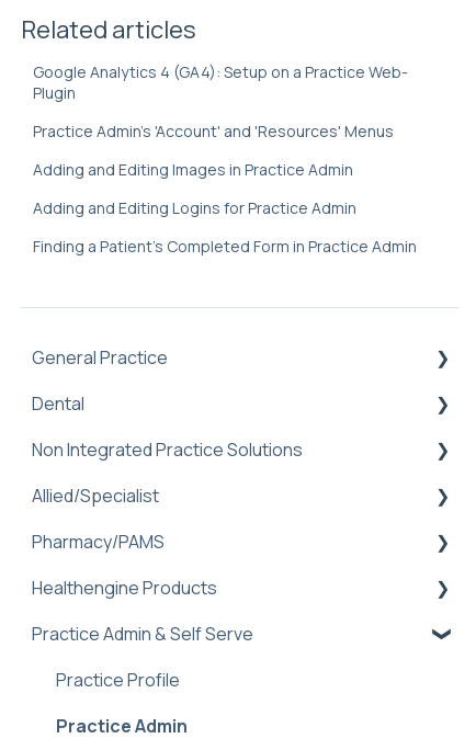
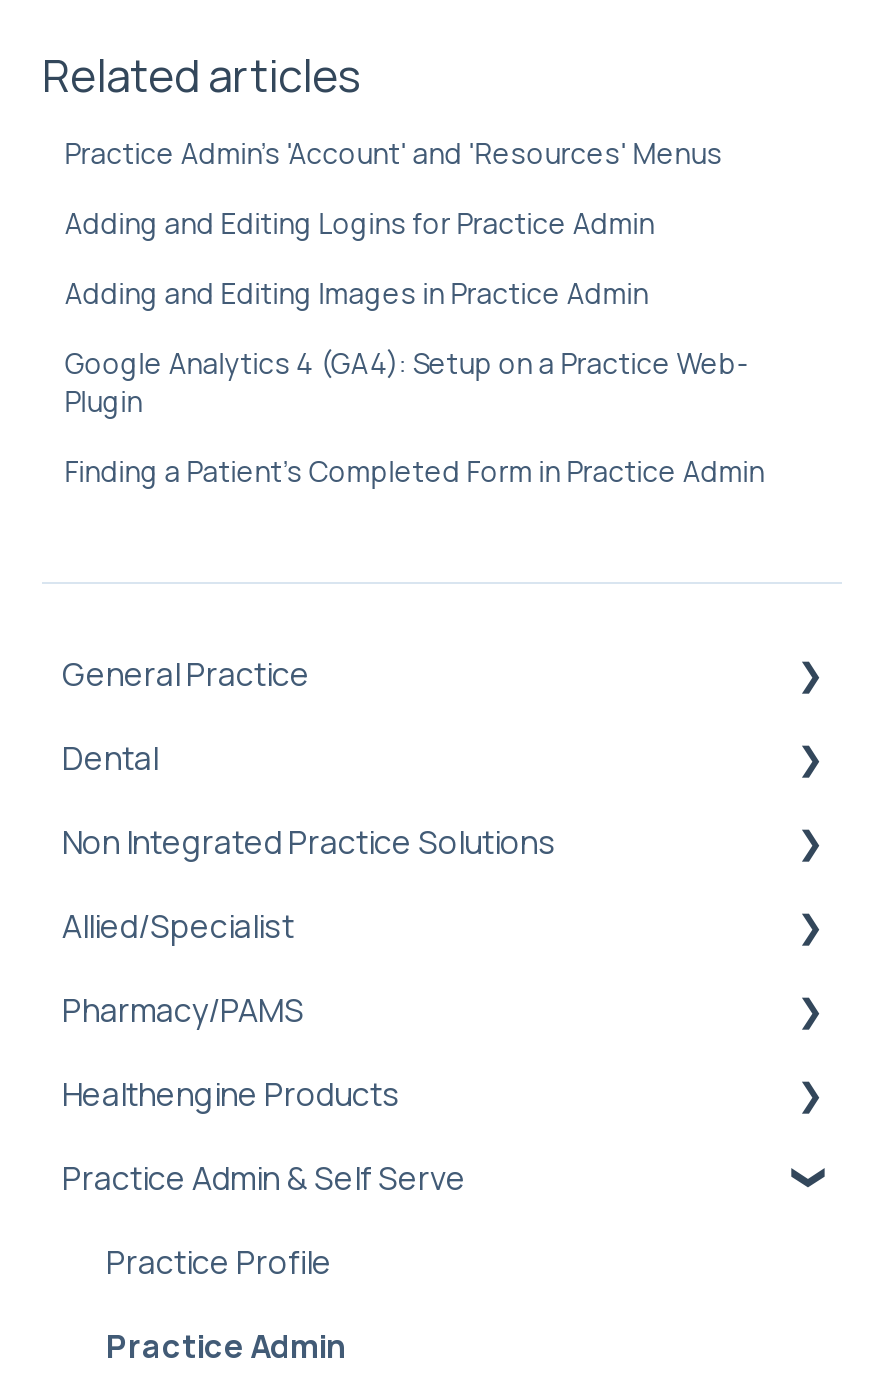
moved [33,61,408,103] -> [64,344,748,420]: Google Analytics 4 (GA4): Setup on a Practice Web- | Plugin
moved [33,121,394,218] -> [64,134,722,312]: Practice Admin's 'Account' and 'Resources' Menus | Adding and Editing Images in Practice Admin | Adding and Editing Logins for Practice Admin

